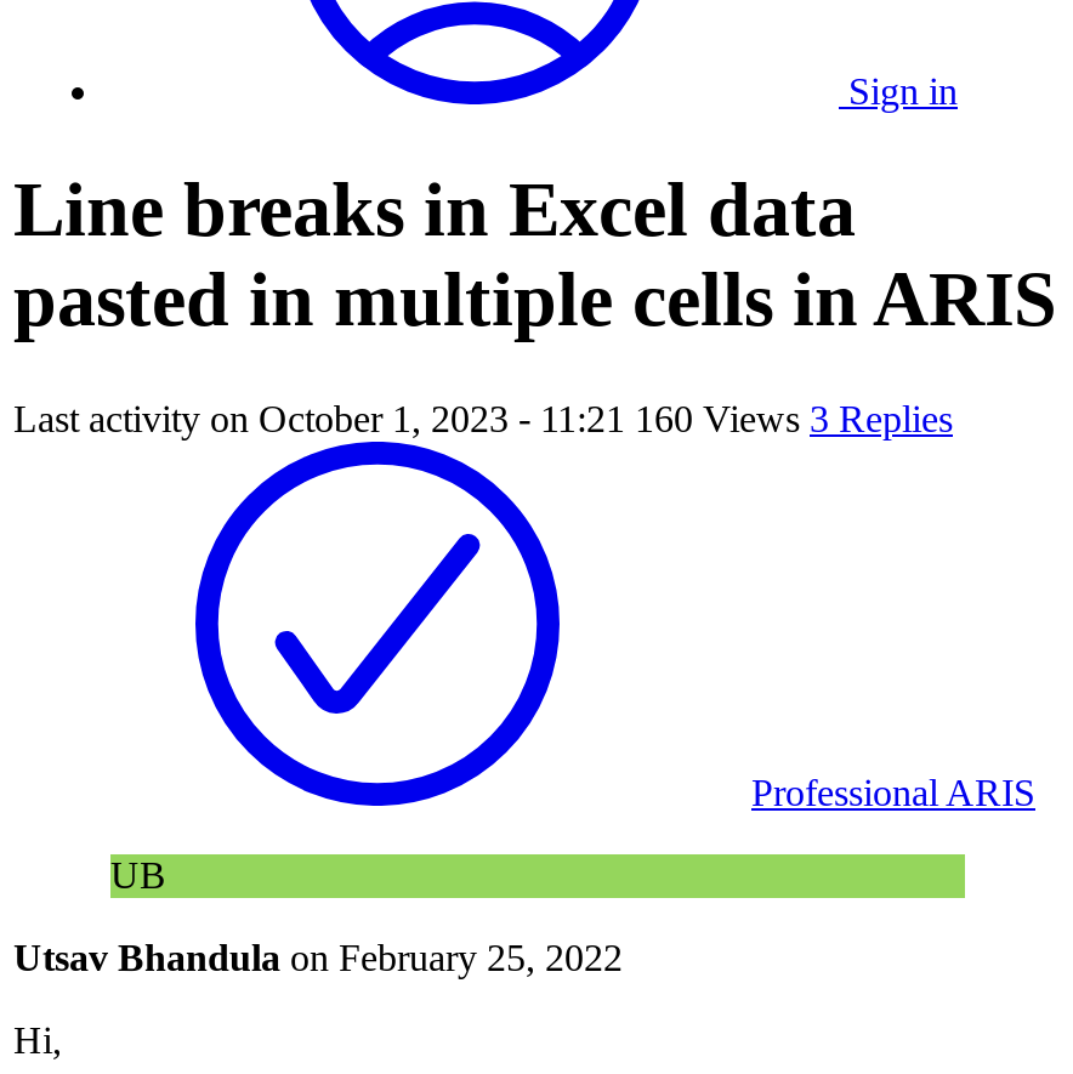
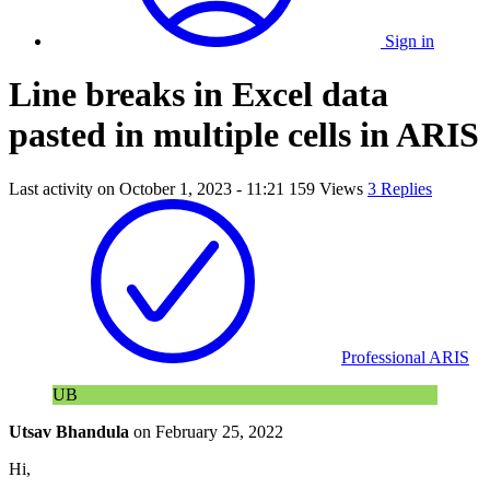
[13,398,953,439] Last activity on October 1, 2023 - 11:21 160 Views 3 Replies -> [9,179,432,198] Last activity on October 1, 2023 - 11:21 159 Views 3 Replies

